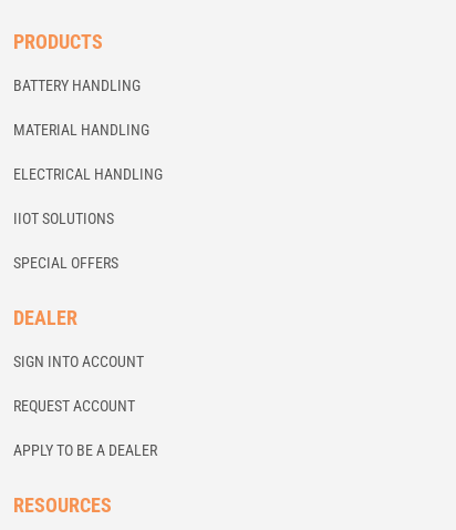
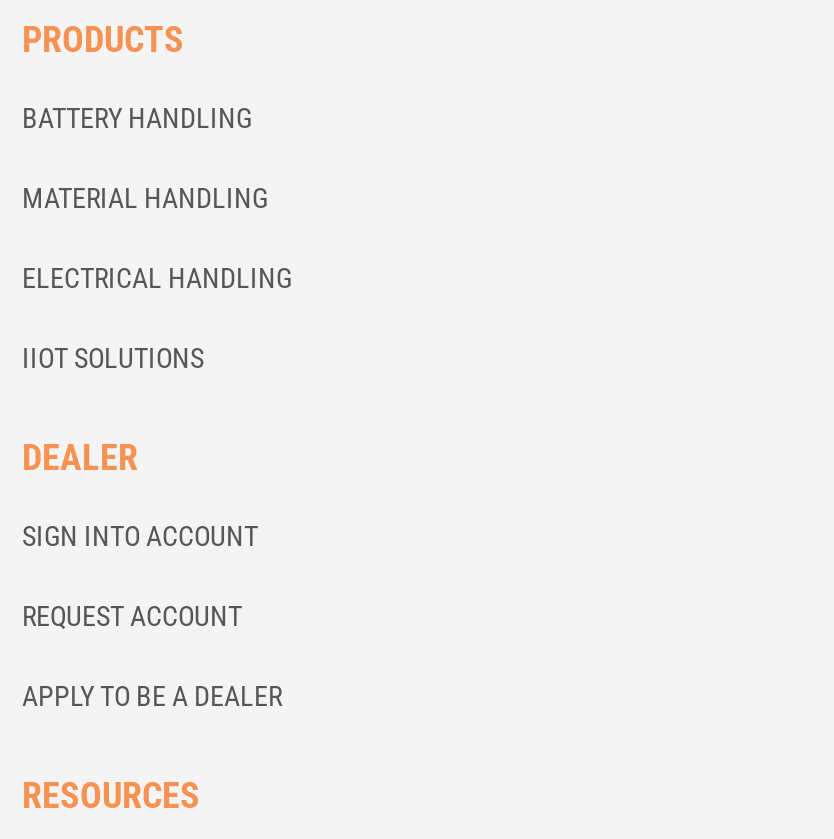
[13,254,118,272] SPECIAL OFFERS -> none

